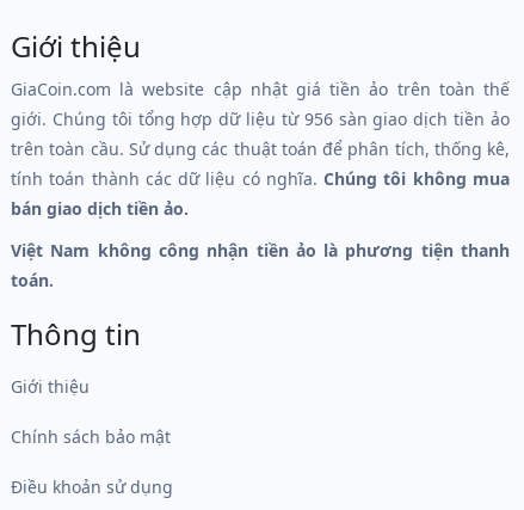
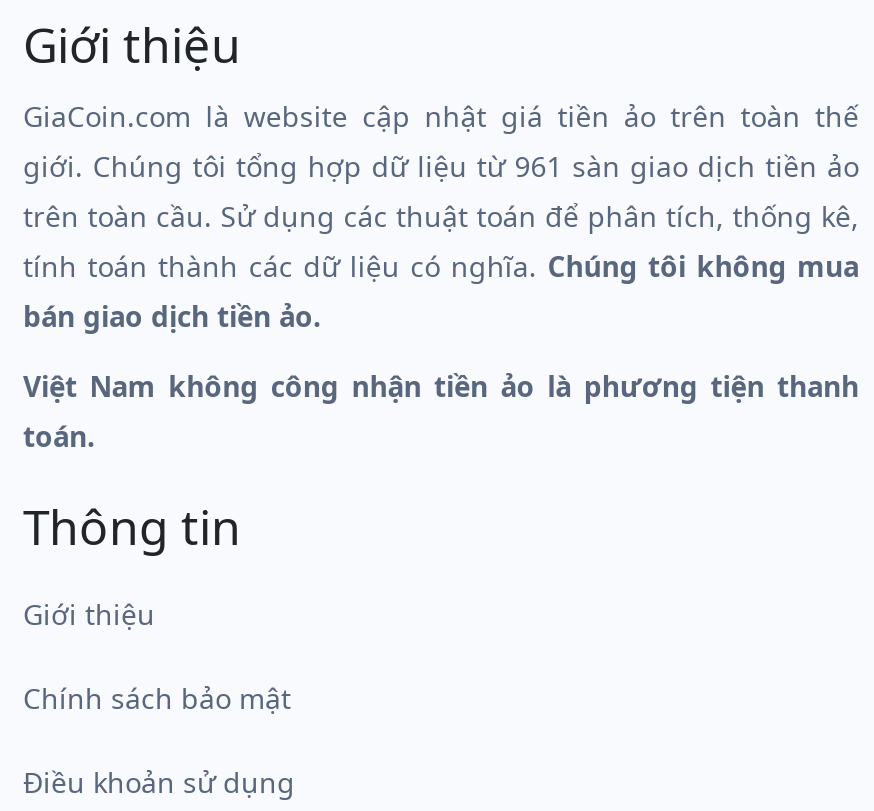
[11,107,510,130] giới. Chúng tôi tổng hợp dữ liệu từ 956 sàn giao dịch tiền ảo -> [23,146,859,184] giới. Chúng tôi tổng hợp dữ liệu từ 961 sàn giao dịch tiền ảo

